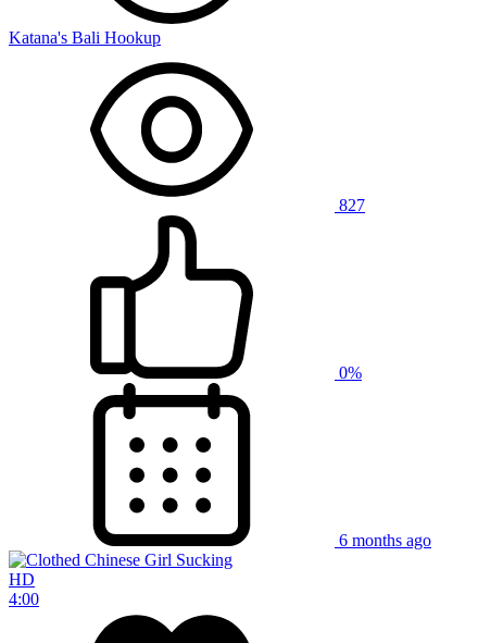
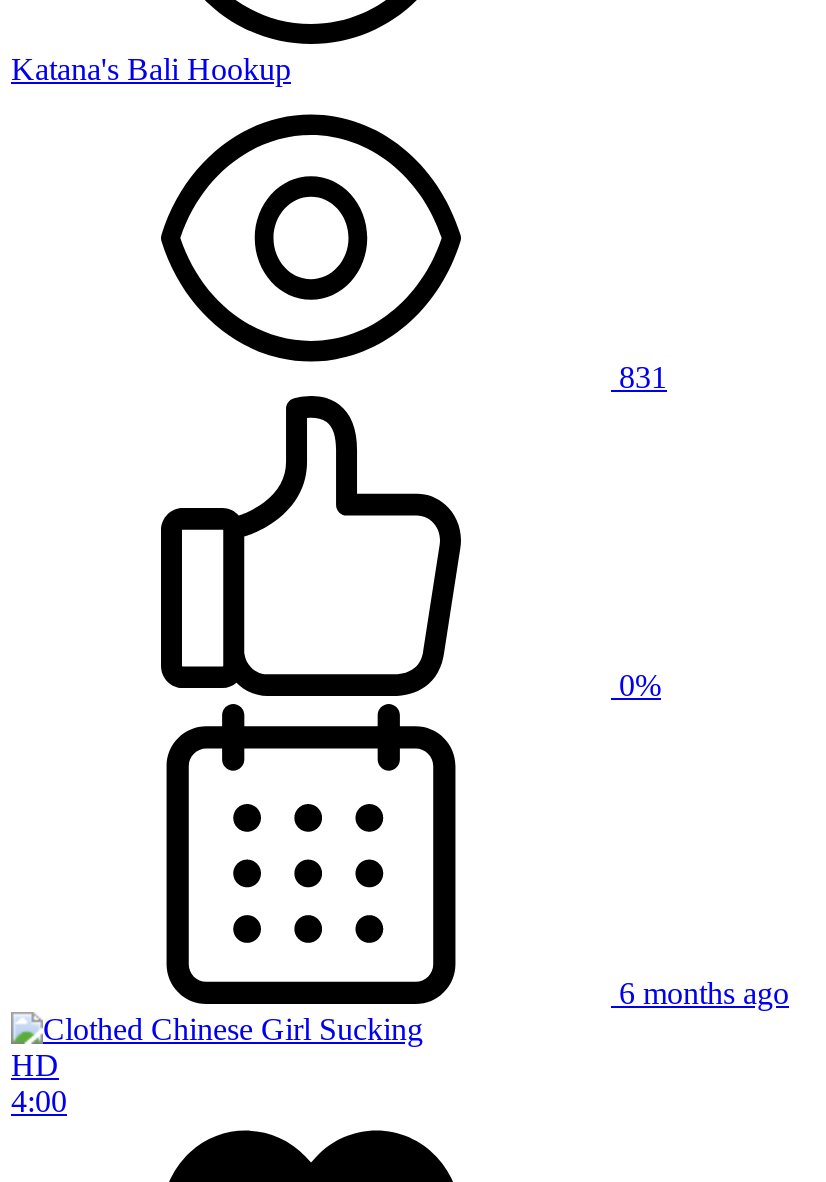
[335,196,365,214] 827 -> [611,359,667,393] 831

